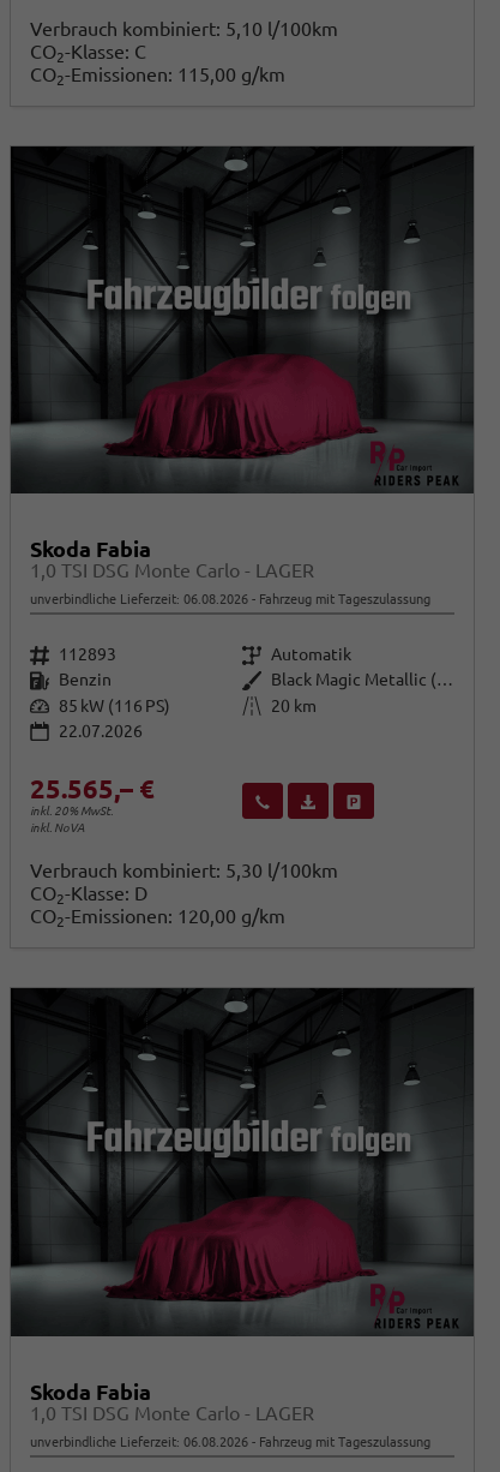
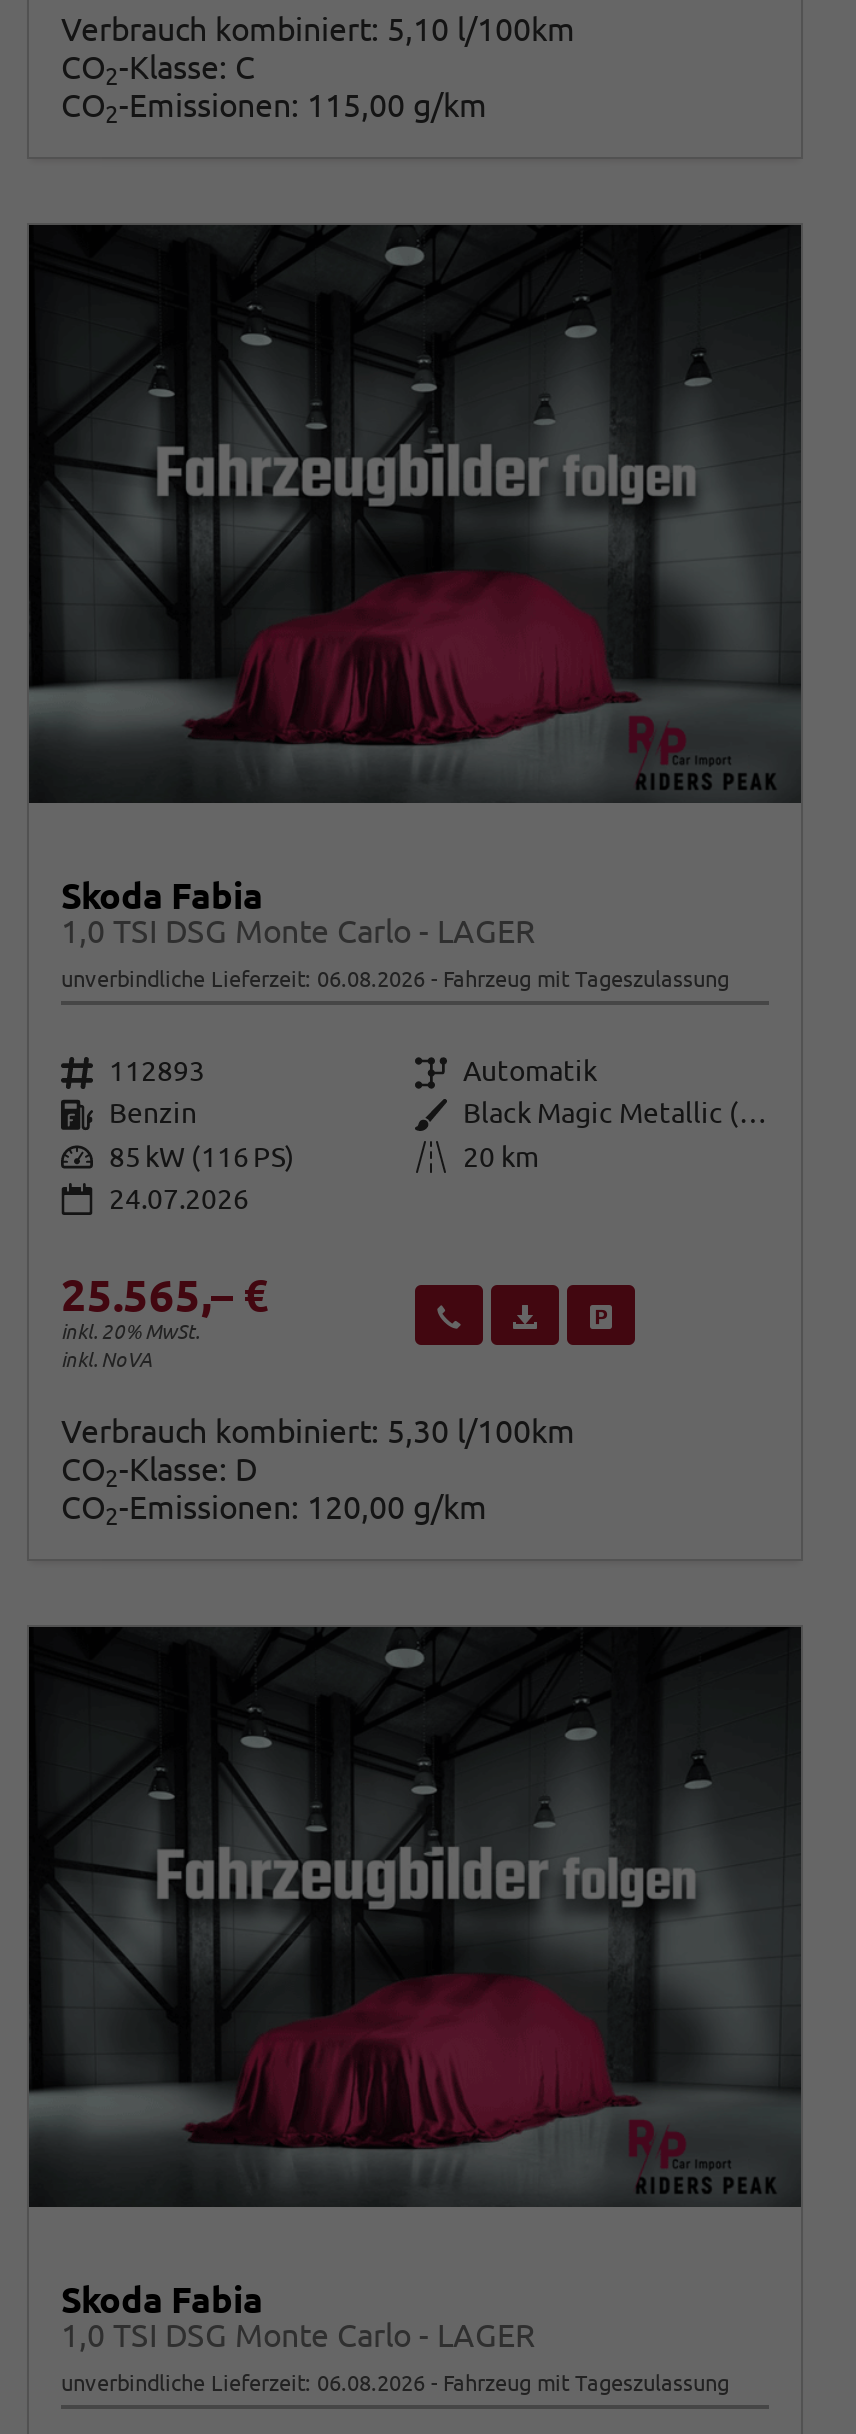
[59,721,143,741] 22.07.2026 -> [109,1183,249,1215] 24.07.2026

